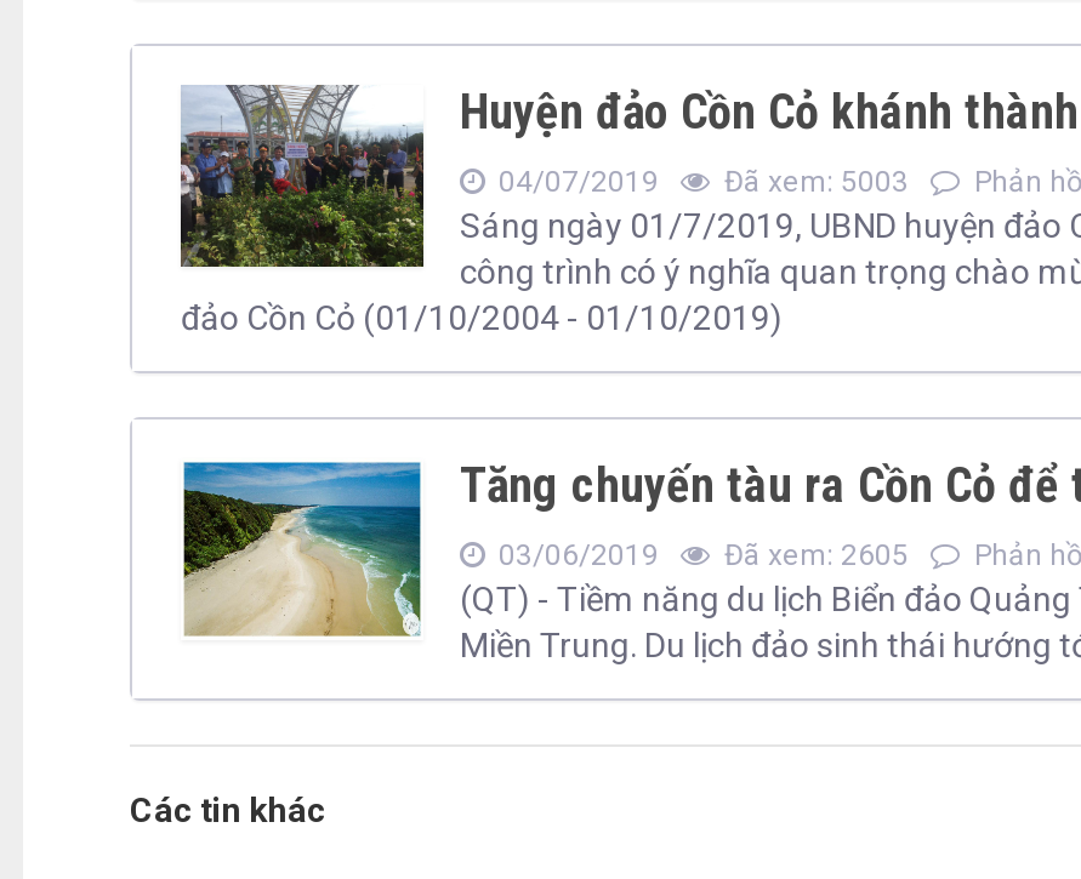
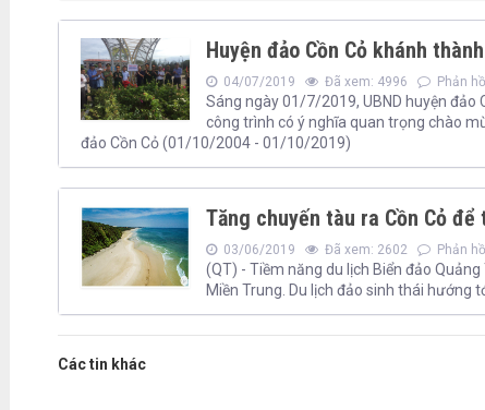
[717,165,931,199] Đã xem: 5003 -> [322,74,417,89] Đã xem: 4996
[717,538,931,572] Đã xem: 2605 -> [322,242,417,257] Đã xem: 2602

